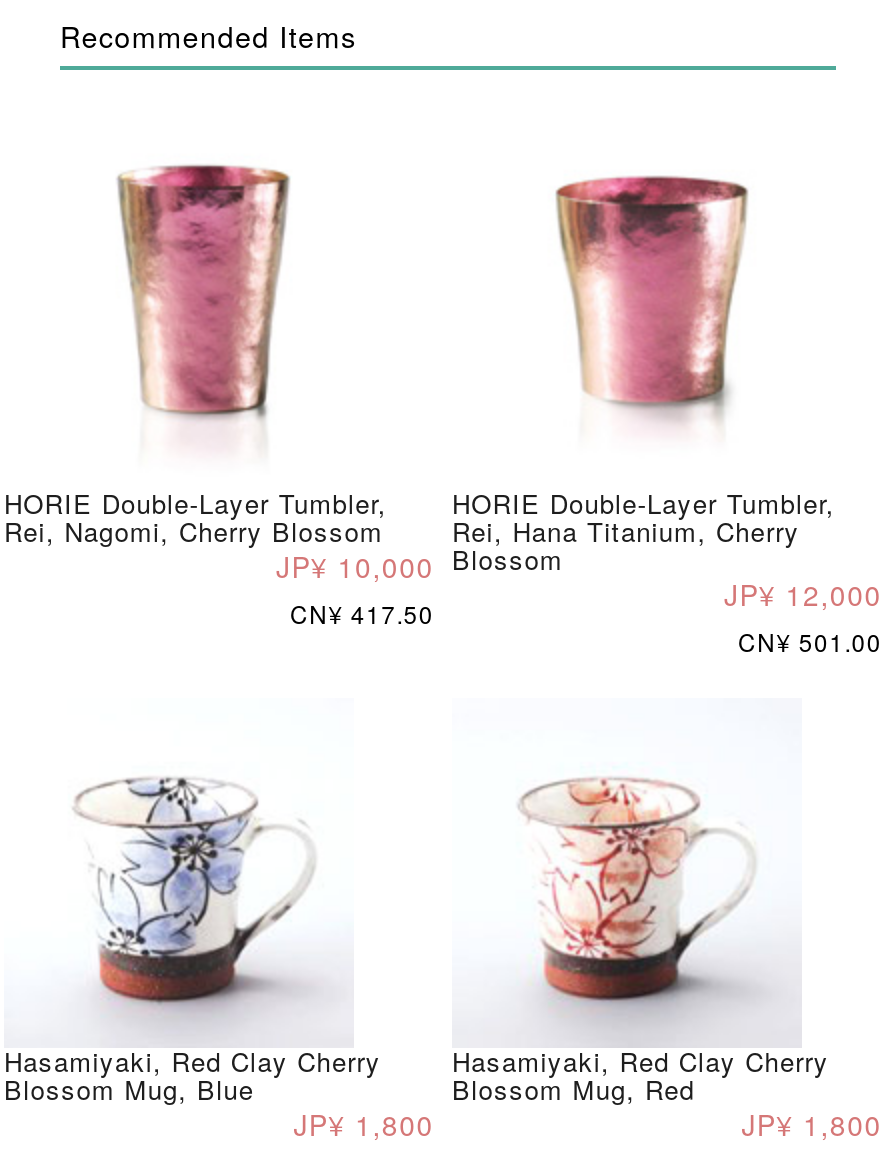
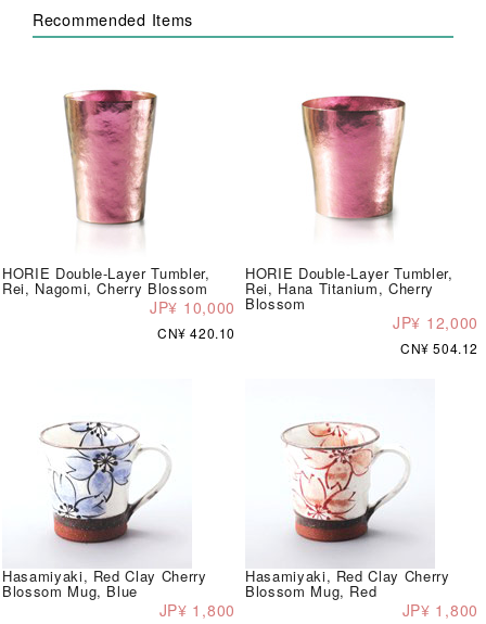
[290,595,434,629] CN¥ 417.50 -> [157,323,235,341] CN¥ 420.10
[738,623,882,657] CN¥ 501.00 -> [400,338,478,356] CN¥ 504.12

